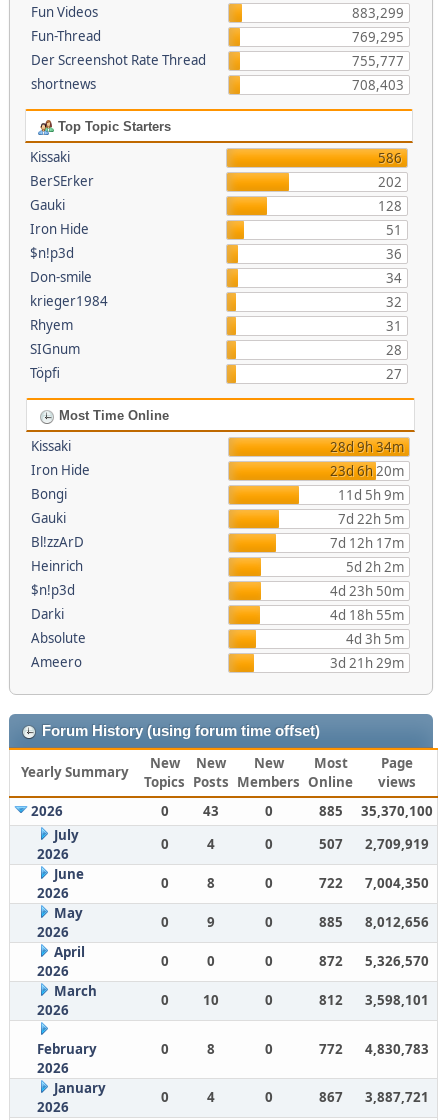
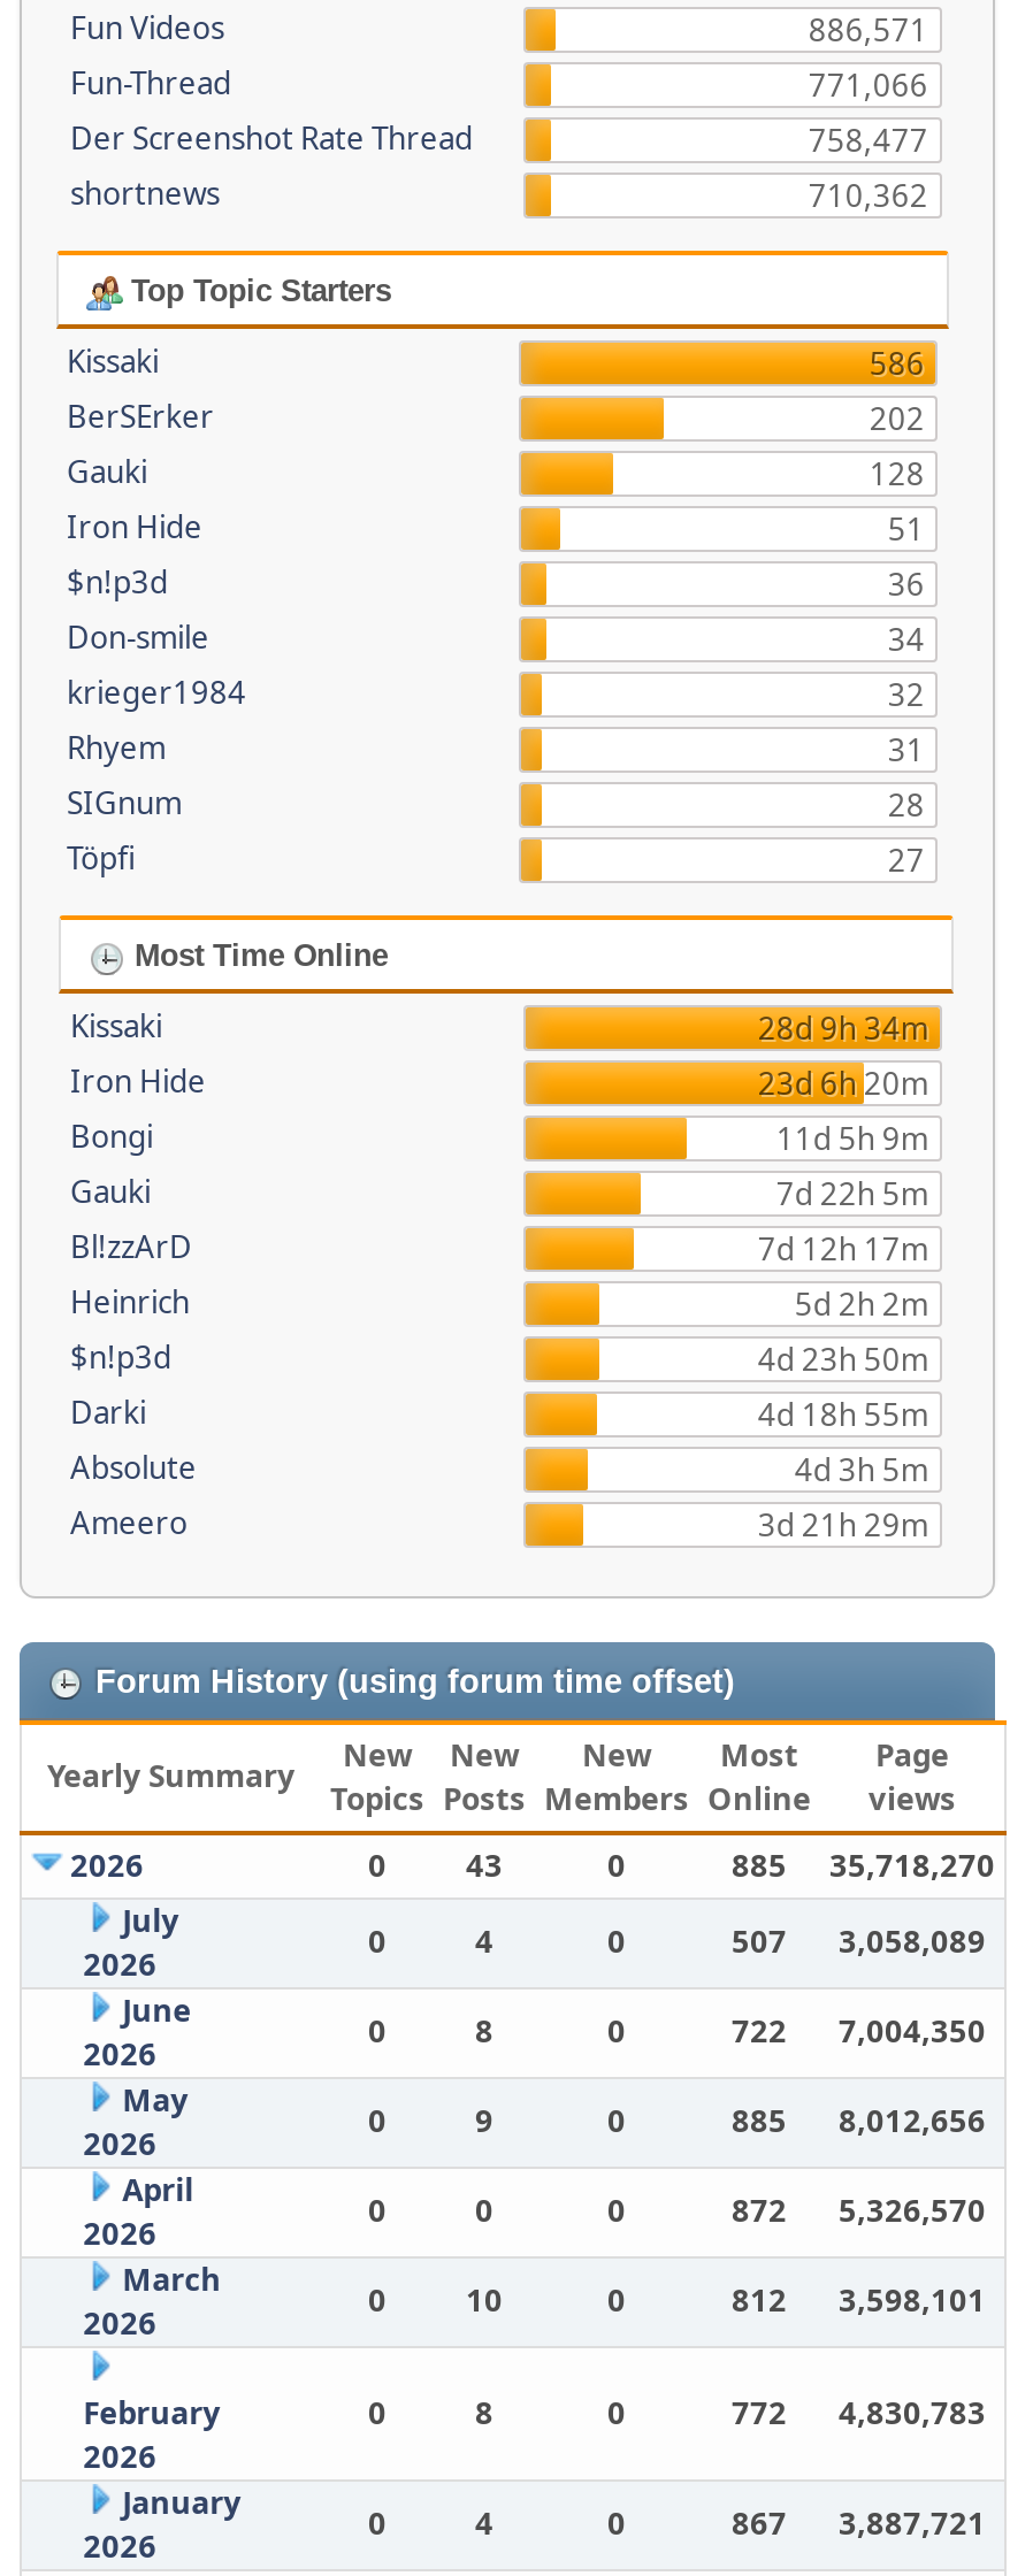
[352,4,404,22] 883,299 -> [808,10,928,51] 886,571
[352,28,404,46] 769,295 -> [808,65,928,106] 771,066
[352,52,404,70] 755,777 -> [808,120,928,161] 758,477
[352,76,404,94] 708,403 -> [808,175,928,217] 710,362
[318,802,433,820] 885 35,370,100 -> [732,1845,995,1886] 885 35,718,270
[318,835,429,853] 507 2,709,919 -> [732,1921,986,1962] 507 3,058,089

